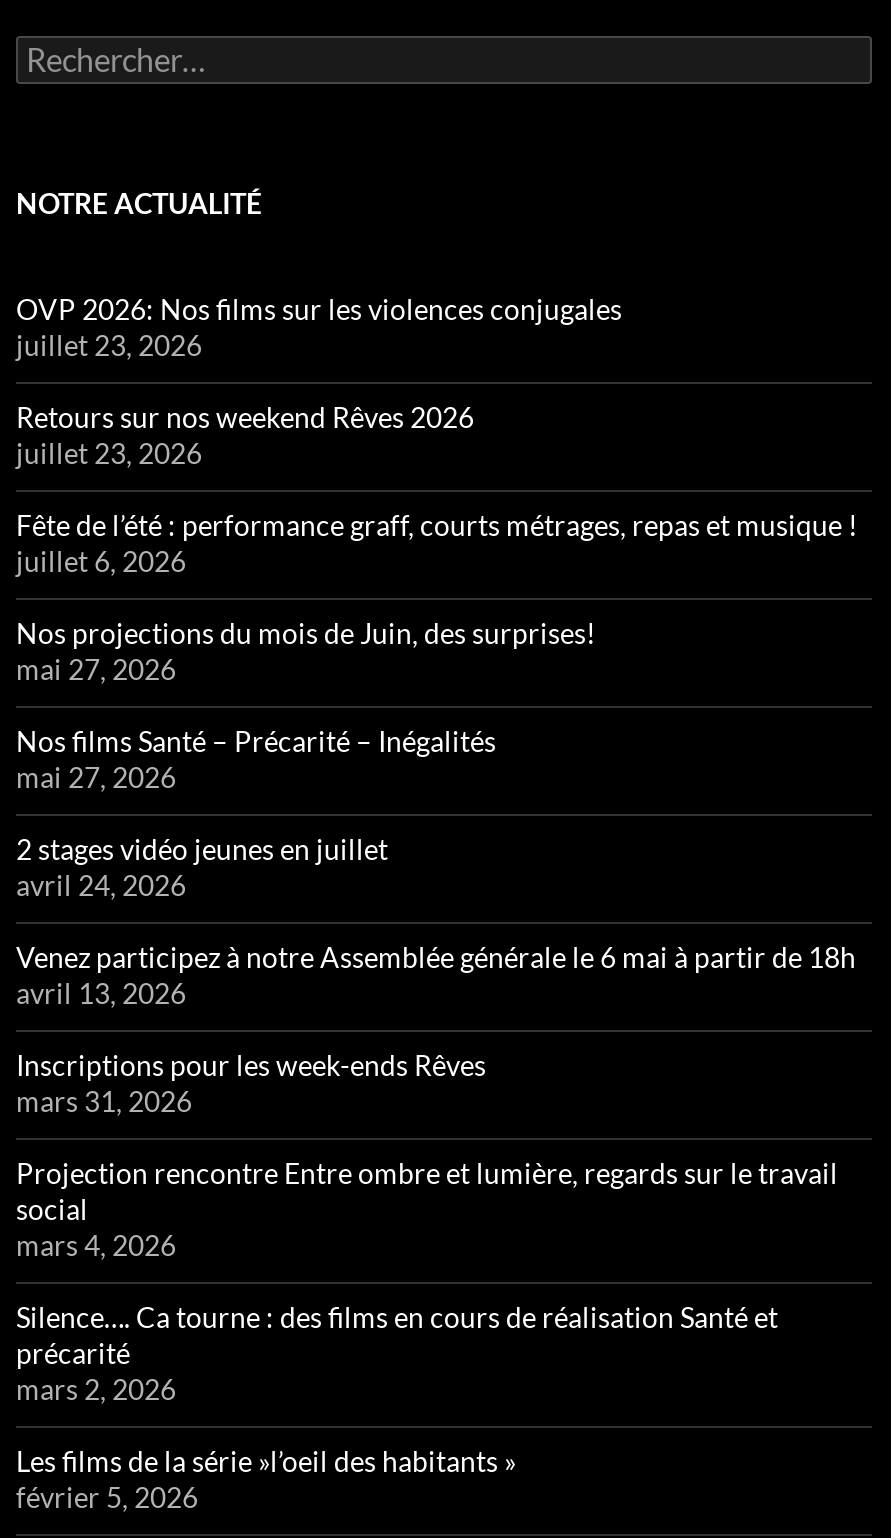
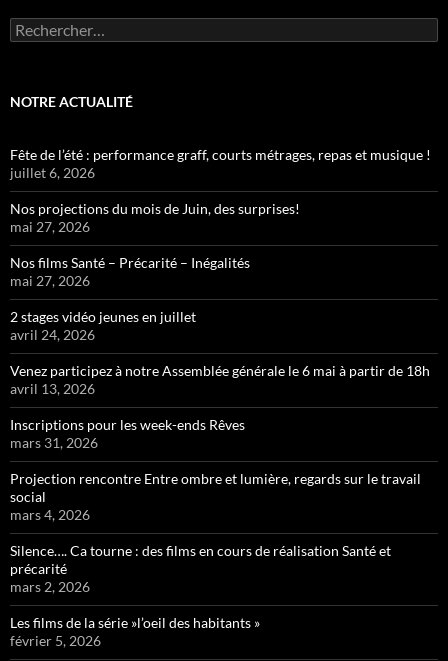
[16,292,622,470] OVP 2026: Nos films sur les violences conjugales | juillet 23, 2026 | Retours sur nos weekend Rêves 2026 | juillet 23, 2026 -> none

